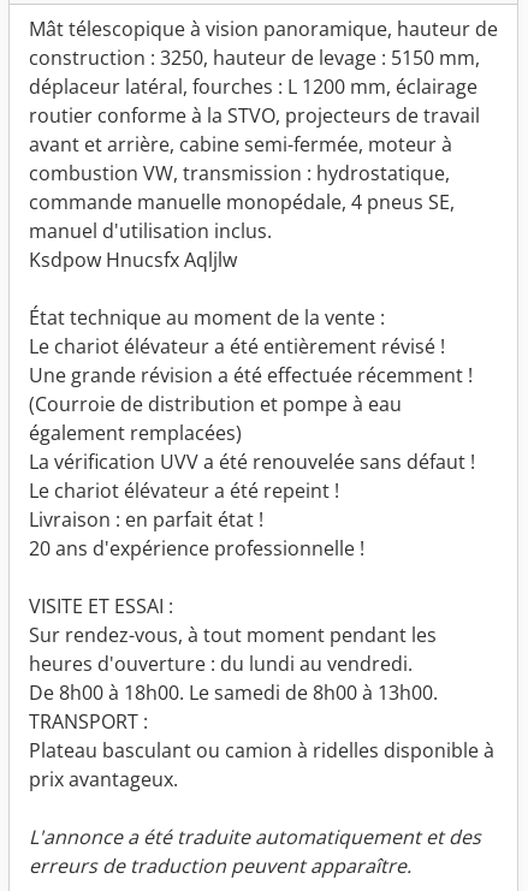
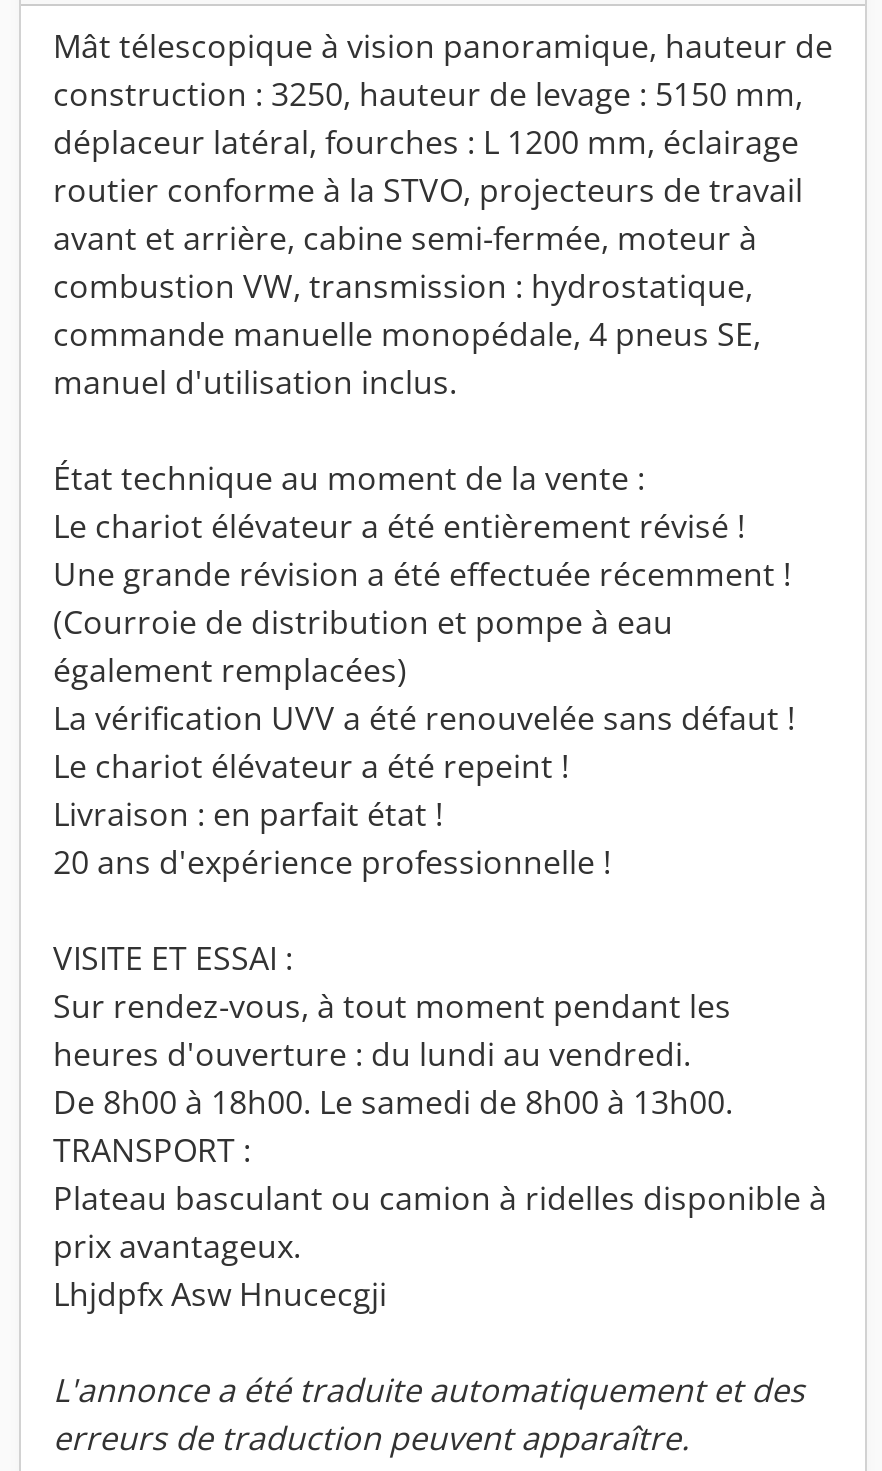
[29,246,237,273] Ksdpow Hnucsfx Aqljlw -> none
moved [29,304,494,792] -> [53,456,827,1268]: État technique au moment de la vente : | Le chariot élévateur a été entièrement révisé ! | Une grande révision a été effectuée récemment ! | ... | Plateau basculant ou camion à ridelles disponible à | prix avantageux.
none -> [53,1272,387,1316] Lhjdpfx Asw Hnucecgji

